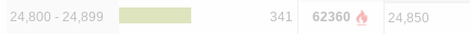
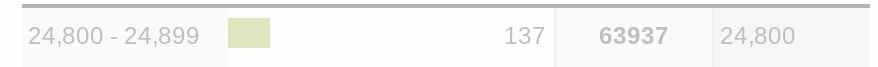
[270,9,293,24] 341 -> [504,21,546,49] 137
[312,9,353,24] 62360 -> [599,21,669,49] 63937
[388,10,429,25] 24,850 -> [720,21,796,49] 24,800

